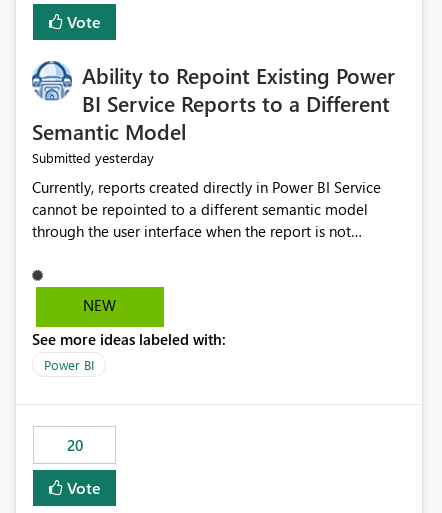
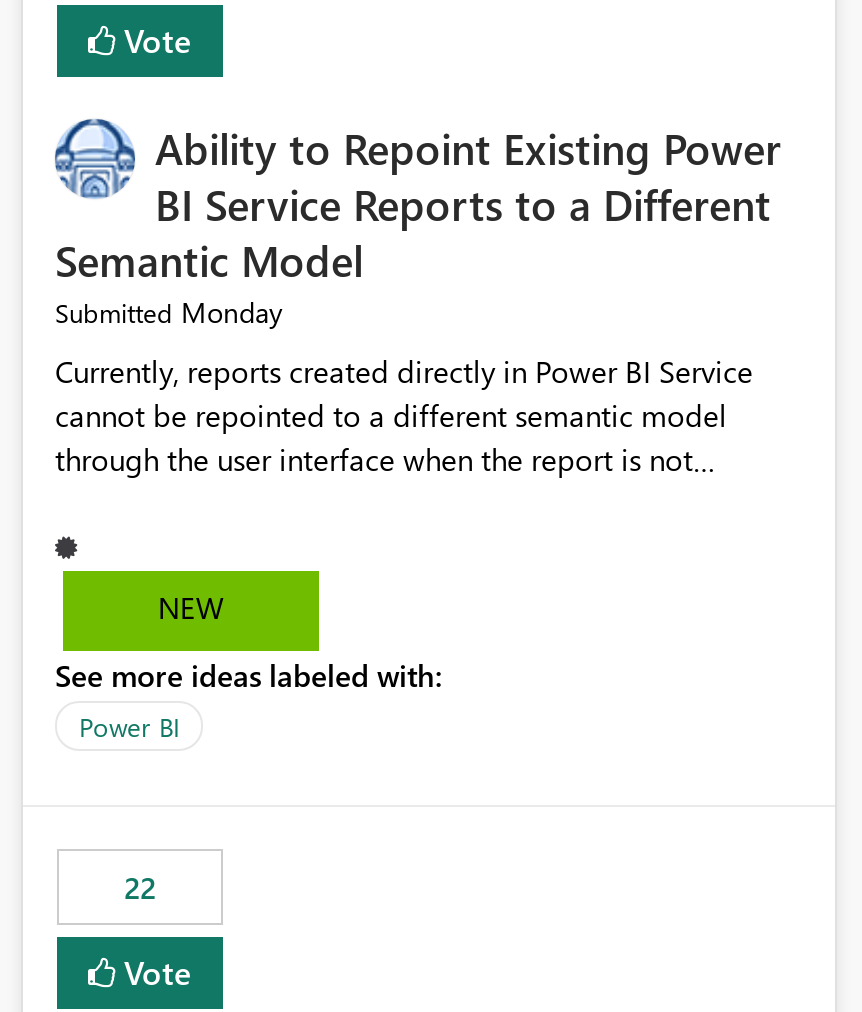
[32,148,154,167] Submitted yesterday -> [55,294,283,332] Submitted Monday
[66,435,82,455] 20 -> [124,868,156,908] 22

